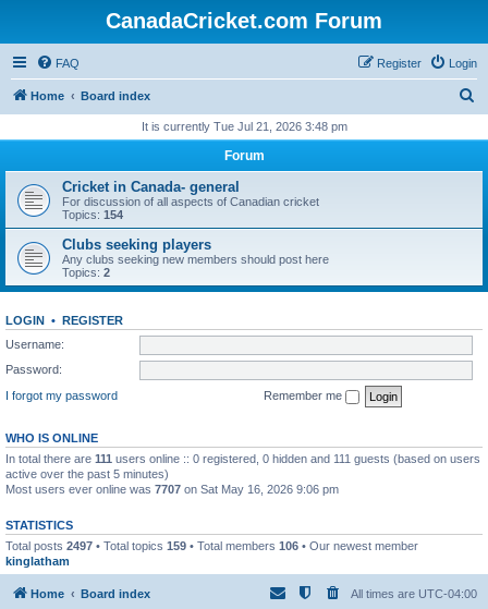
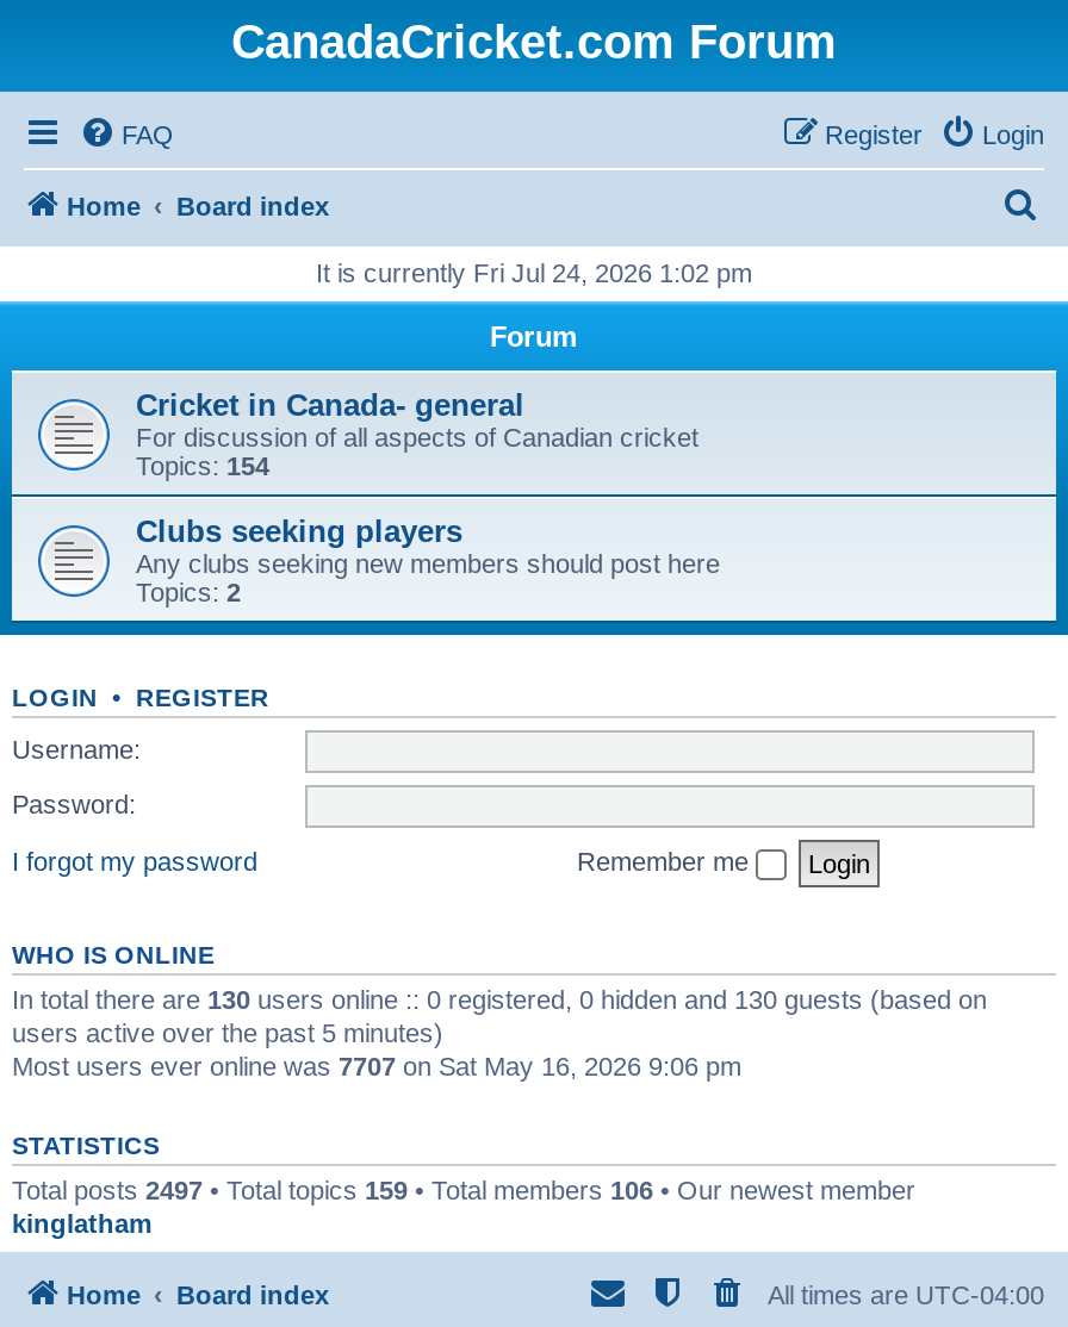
[141,120,347,133] It is currently Tue Jul 21, 2026 3:48 pm -> [316,258,752,287] It is currently Fri Jul 24, 2026 1:02 pm
[5,452,480,480] In total there are 111 users online :: 0 registered, 0 hidden and 111 guests (based on users | active over the past 5 minutes) -> [12,984,987,1046] In total there are 130 users online :: 0 registered, 0 hidden and 130 guests (based on | users active over the past 5 minutes)

